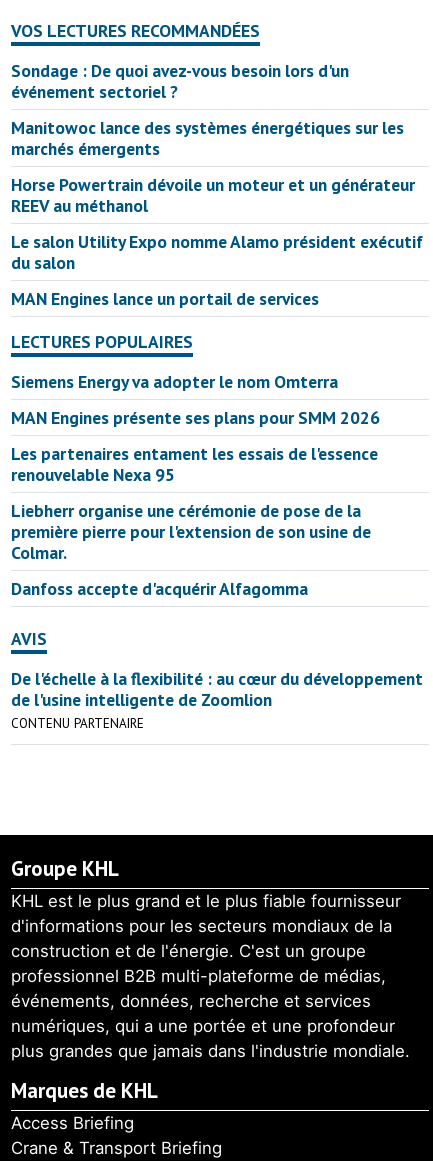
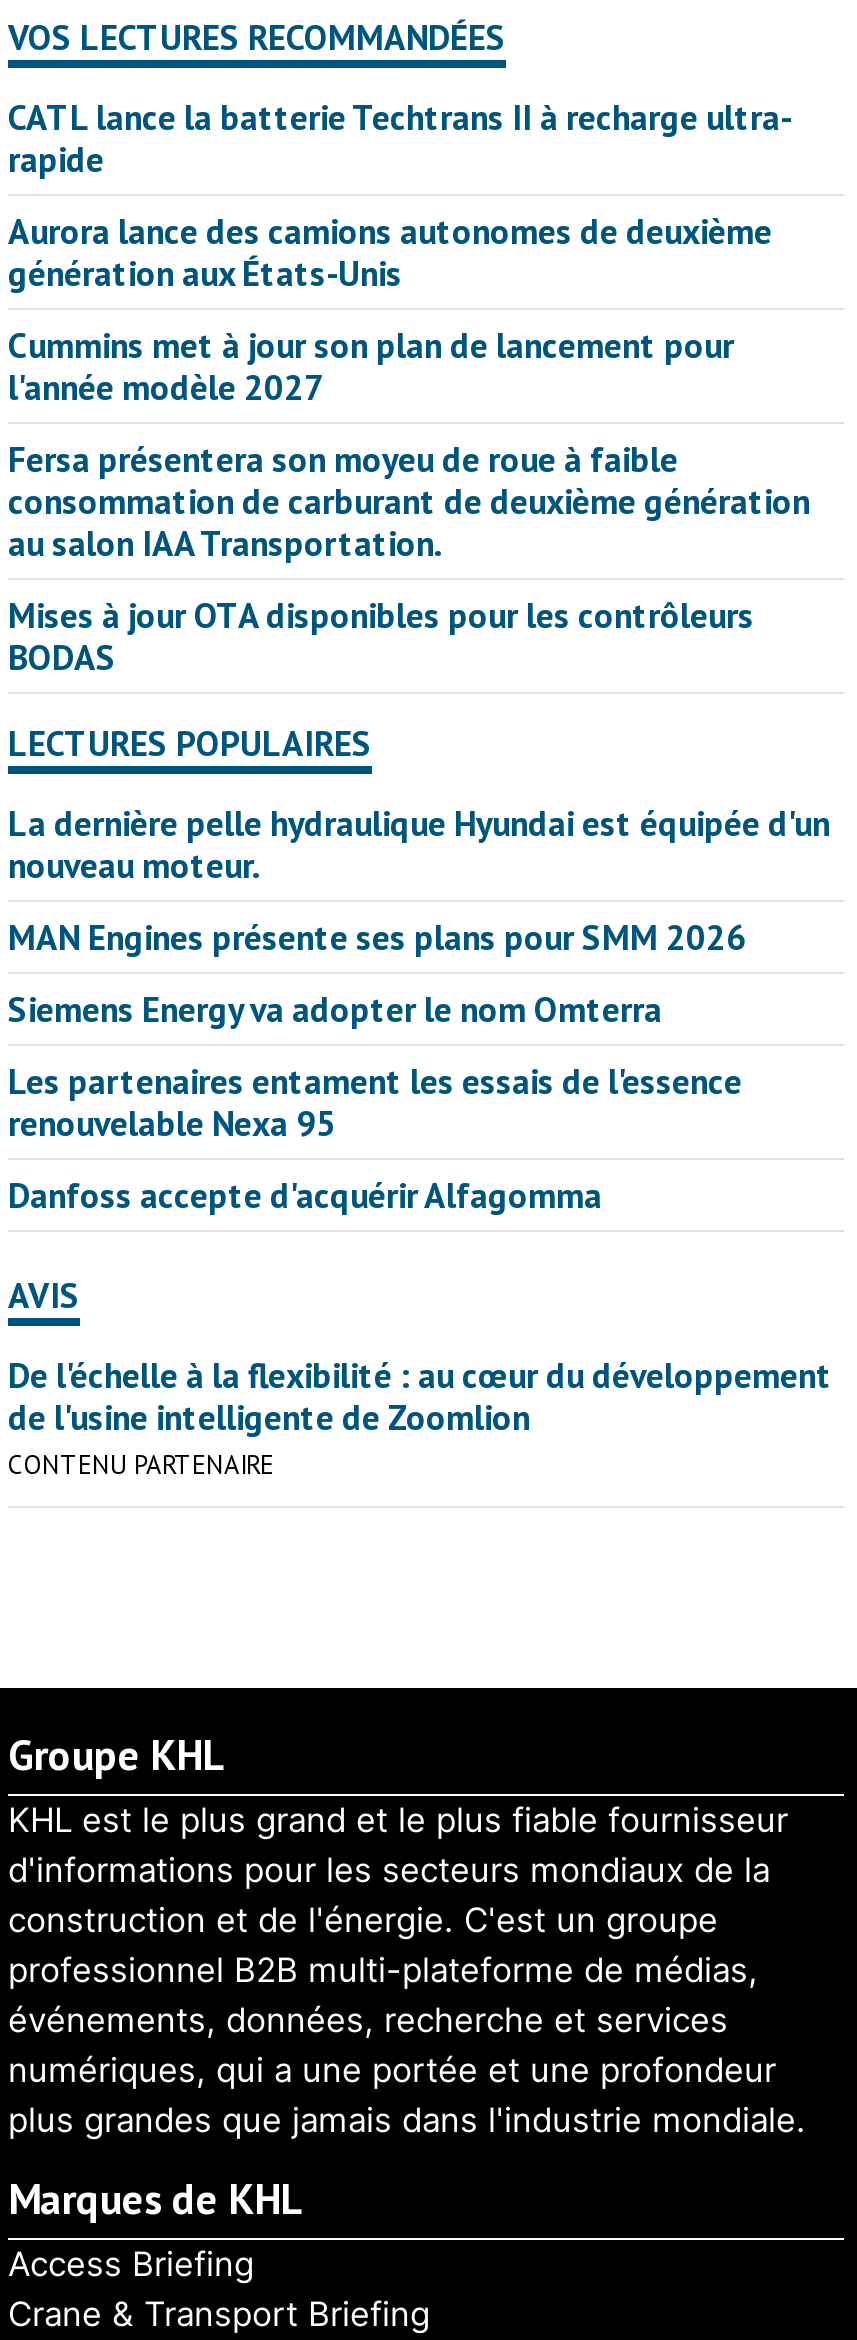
[11,59,349,103] Sondage : De quoi avez-vous besoin lors d'un | événement sectoriel ? -> [8,94,792,182] CATL lance la batterie Techtrans II à recharge ultra- | rapide
[11,116,404,160] Manitowoc lance des systèmes énergétiques sur les | marchés émergents -> [8,208,772,296] Aurora lance des camions autonomes de deuxième | génération aux États-Unis
[11,173,415,217] Horse Powertrain dévoile un moteur et un générateur | REEV au méthanol -> [8,322,734,410] Cummins met à jour son plan de lancement pour | l'année modèle 2027
[11,230,423,274] Le salon Utility Expo nomme Alamo président exécutif | du salon -> [8,436,810,566] Fersa présentera son moyeu de roue à faible | consommation de carburant de deuxième génération | au salon IAA Transportation.
[11,287,319,310] MAN Engines lance un portail de services -> [8,592,754,680] Mises à jour OTA disponibles pour les contrôleurs | BODAS
moved [11,330,193,353] -> [8,720,372,766]: LECTURES POPULAIRES
none -> [8,800,830,888] La dernière pelle hydraulique Hyundai est équipée d'un | nouveau moteur.
moved [11,370,338,393] -> [8,986,662,1032]: Siemens Energy va adopter le nom Omterra
moved [11,406,380,429] -> [8,914,746,960]: MAN Engines présente ses plans pour SMM 2026
moved [11,442,378,486] -> [8,1058,742,1146]: Les partenaires entament les essais de l'essence | renouvelable Nexa 95
[11,499,371,564] Liebherr organise une cérémonie de pose de la | première pierre pour l'extension de son usine de | Colmar. -> none

